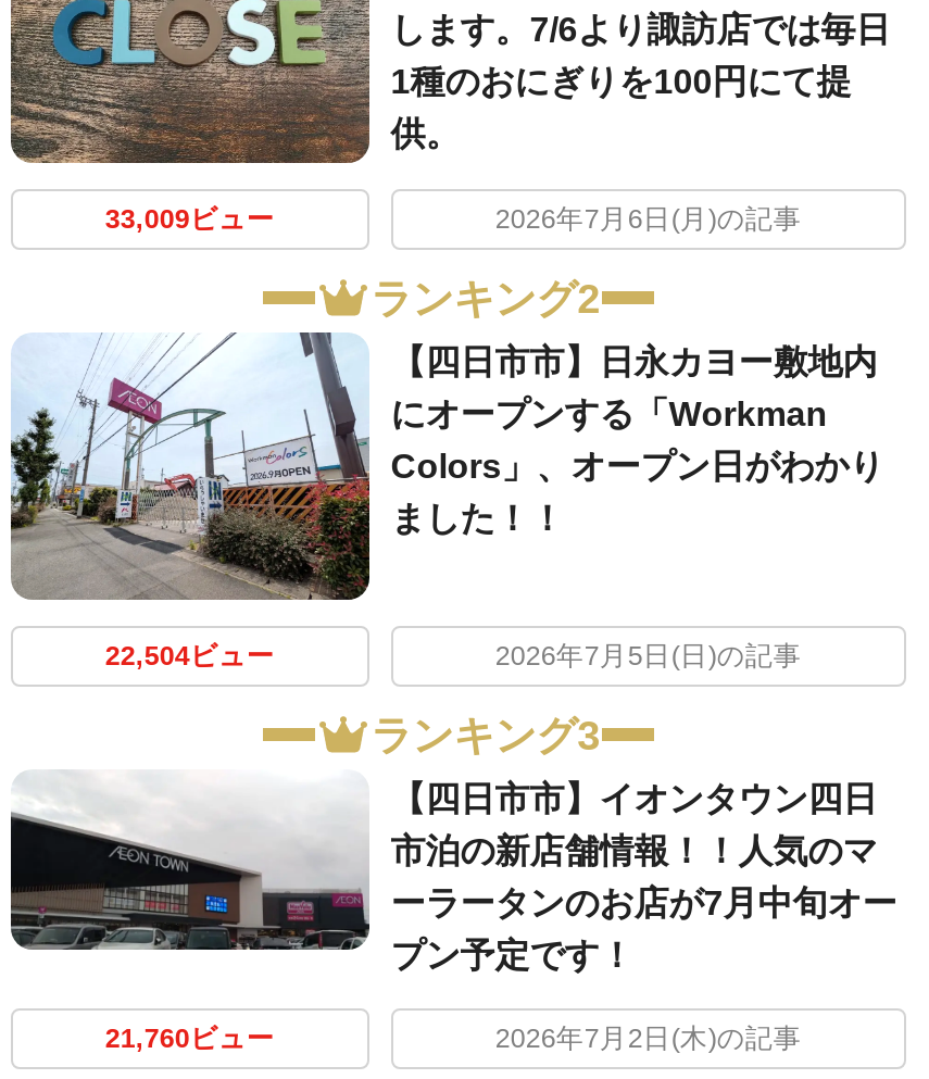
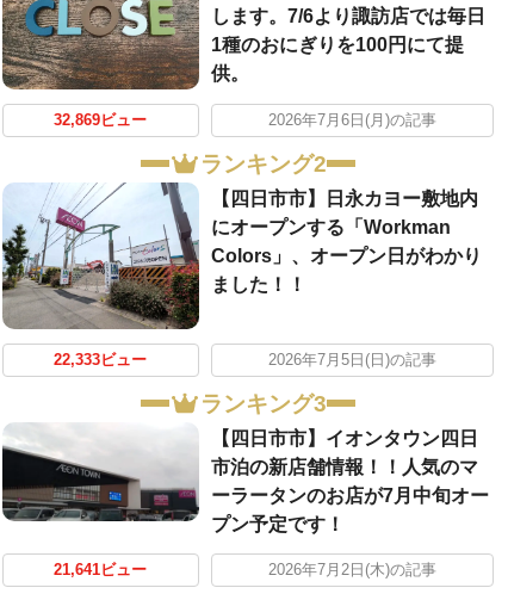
[105,205,274,236] 33,009ビュー -> [54,113,147,129] 32,869ビュー
[105,642,274,672] 22,504ビュー -> [54,352,147,369] 22,333ビュー
[105,1024,274,1054] 21,760ビュー -> [54,562,147,578] 21,641ビュー

